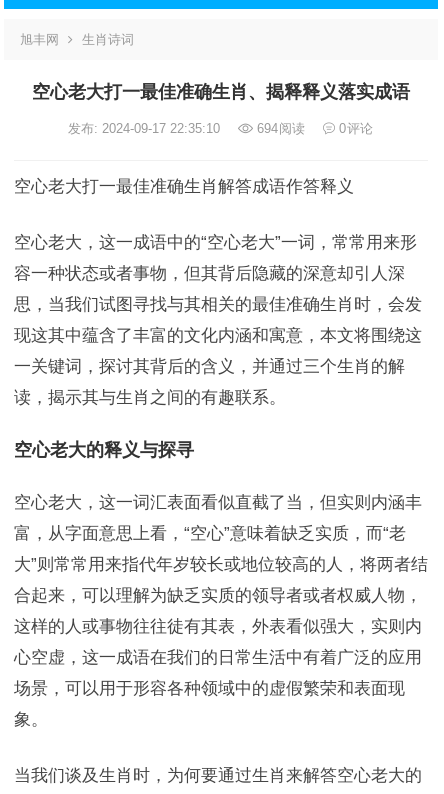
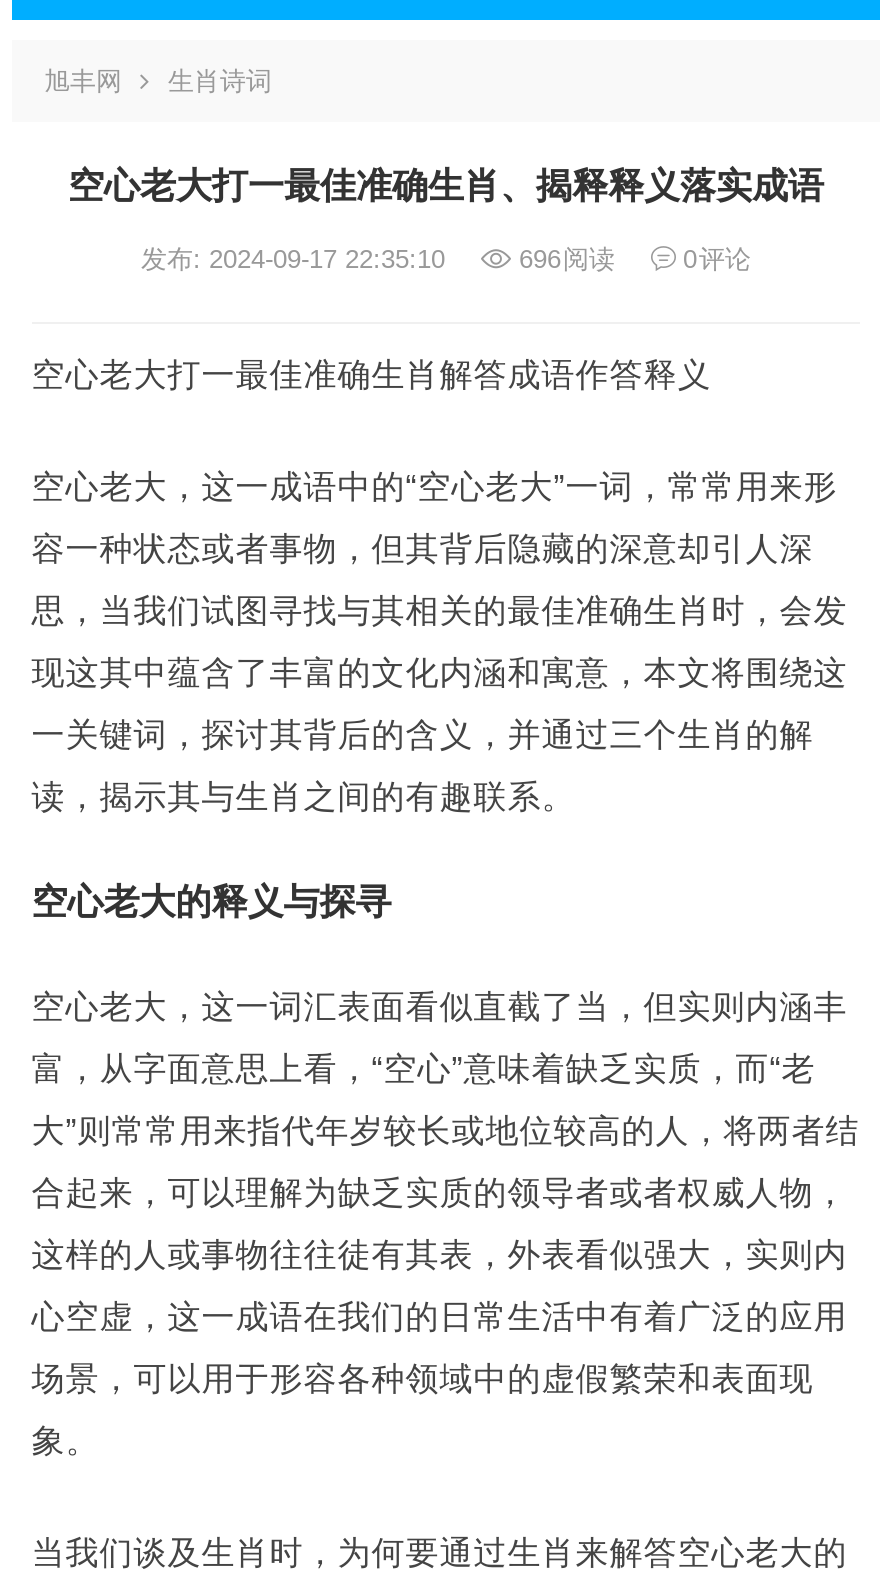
[68,121,373,136] 发布: 2024-09-17 22:35:10 694阅读 0评论 -> [141,244,751,274] 发布: 2024-09-17 22:35:10 696阅读 0评论

